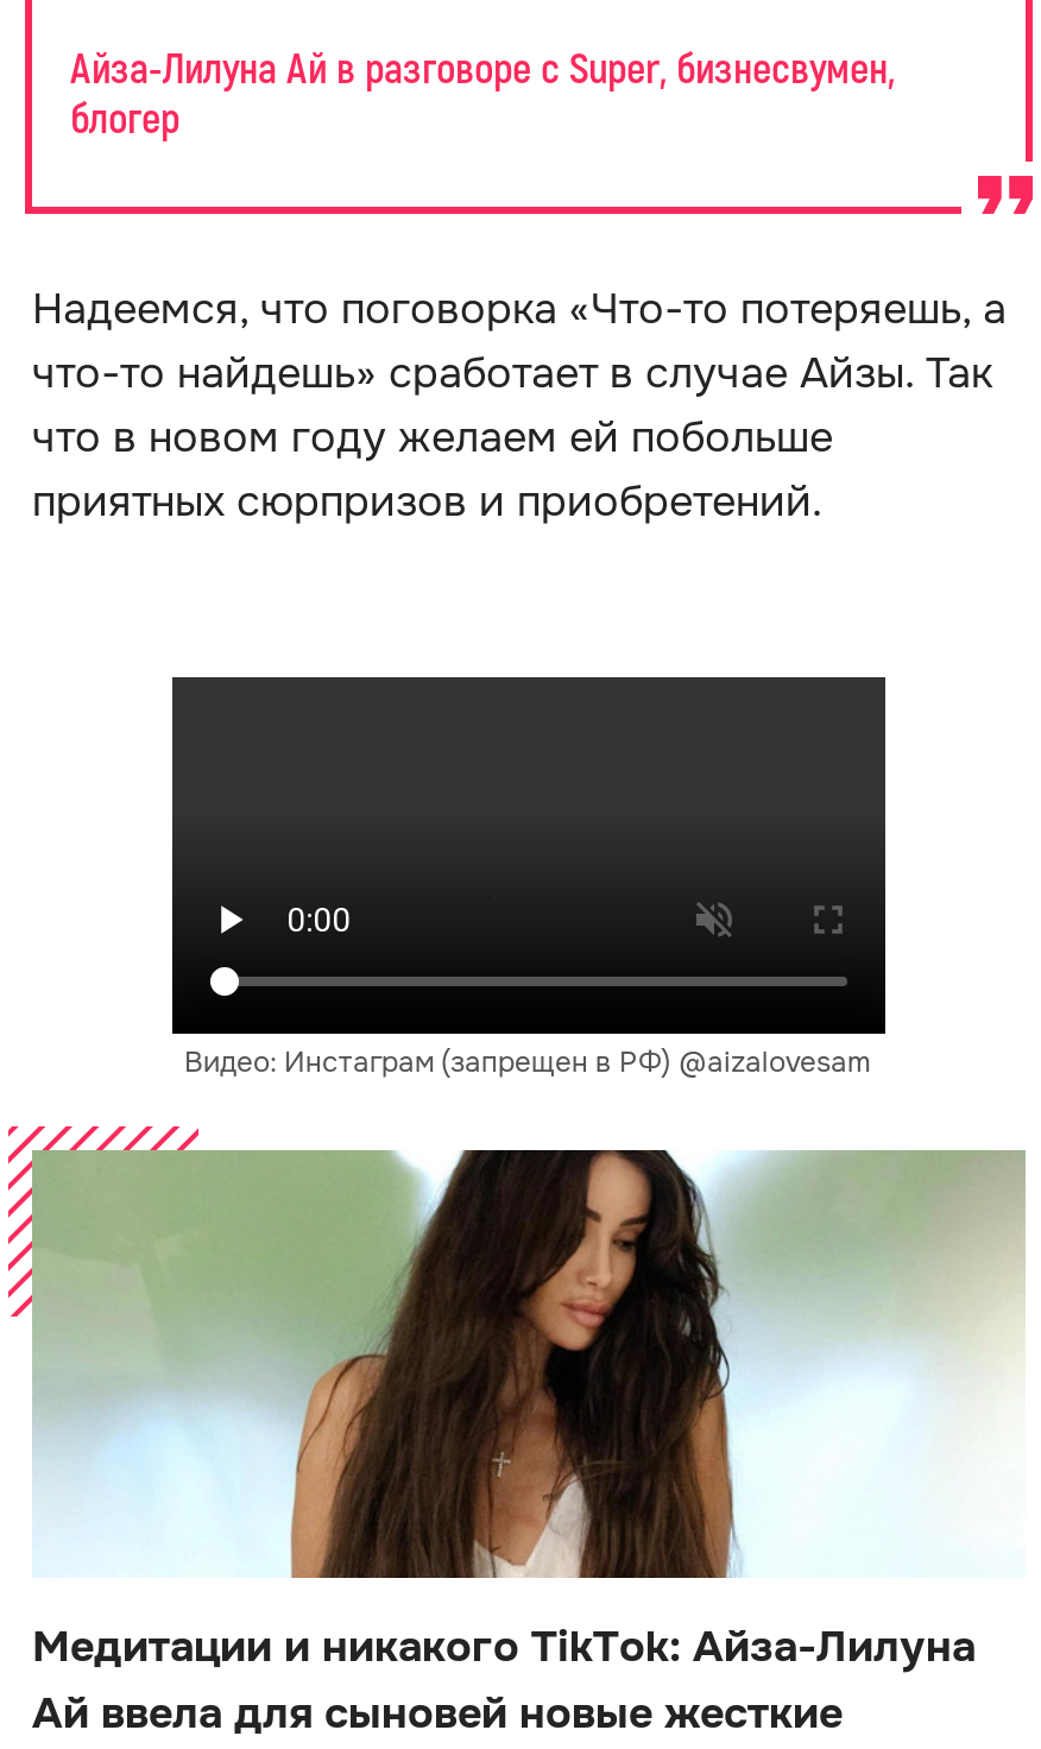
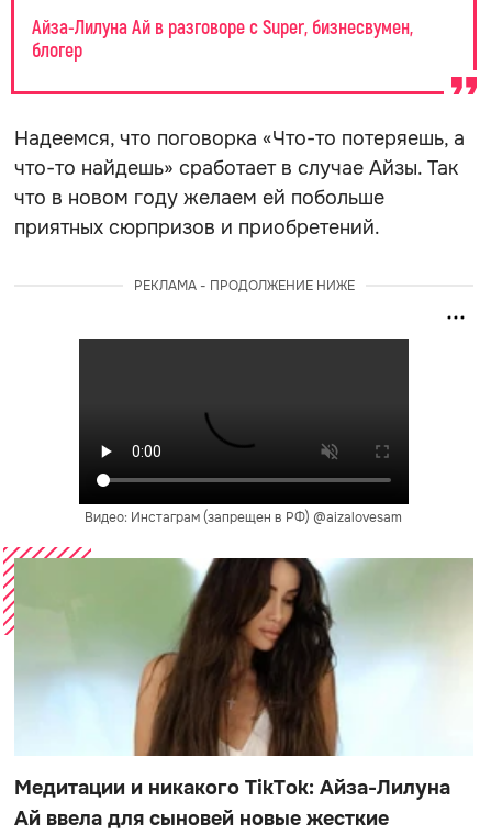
none -> [133,277,354,294] РЕКЛАМА - ПРОДОЛЖЕНИЕ НИЖЕ

